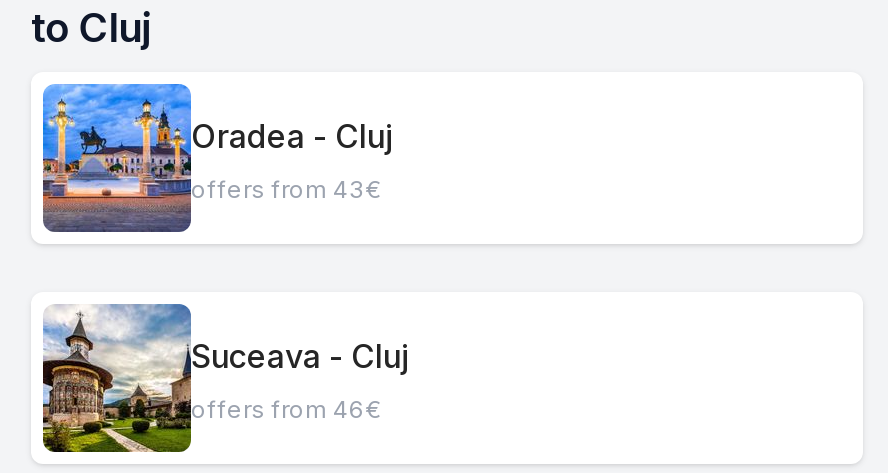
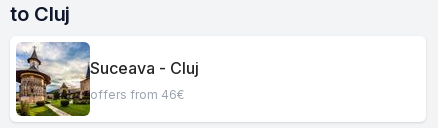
[41,82,393,234] [image] | Oradea - Cluj | offers from 43€ -> none

